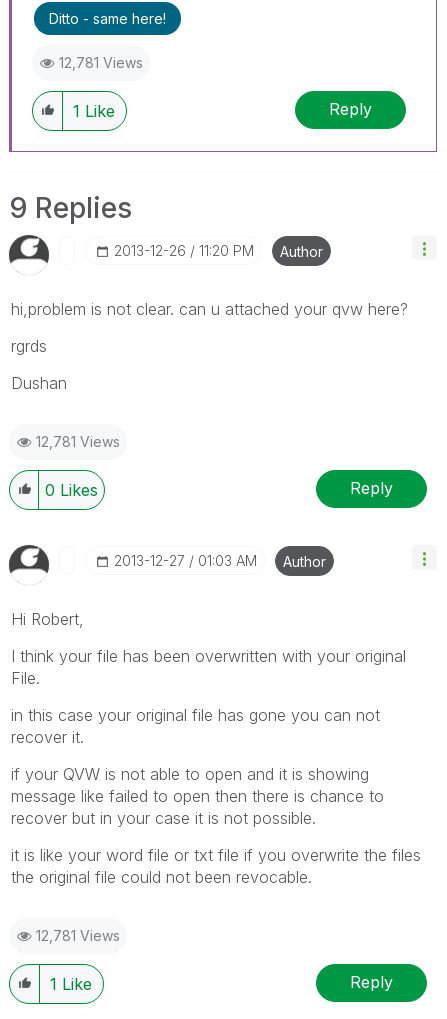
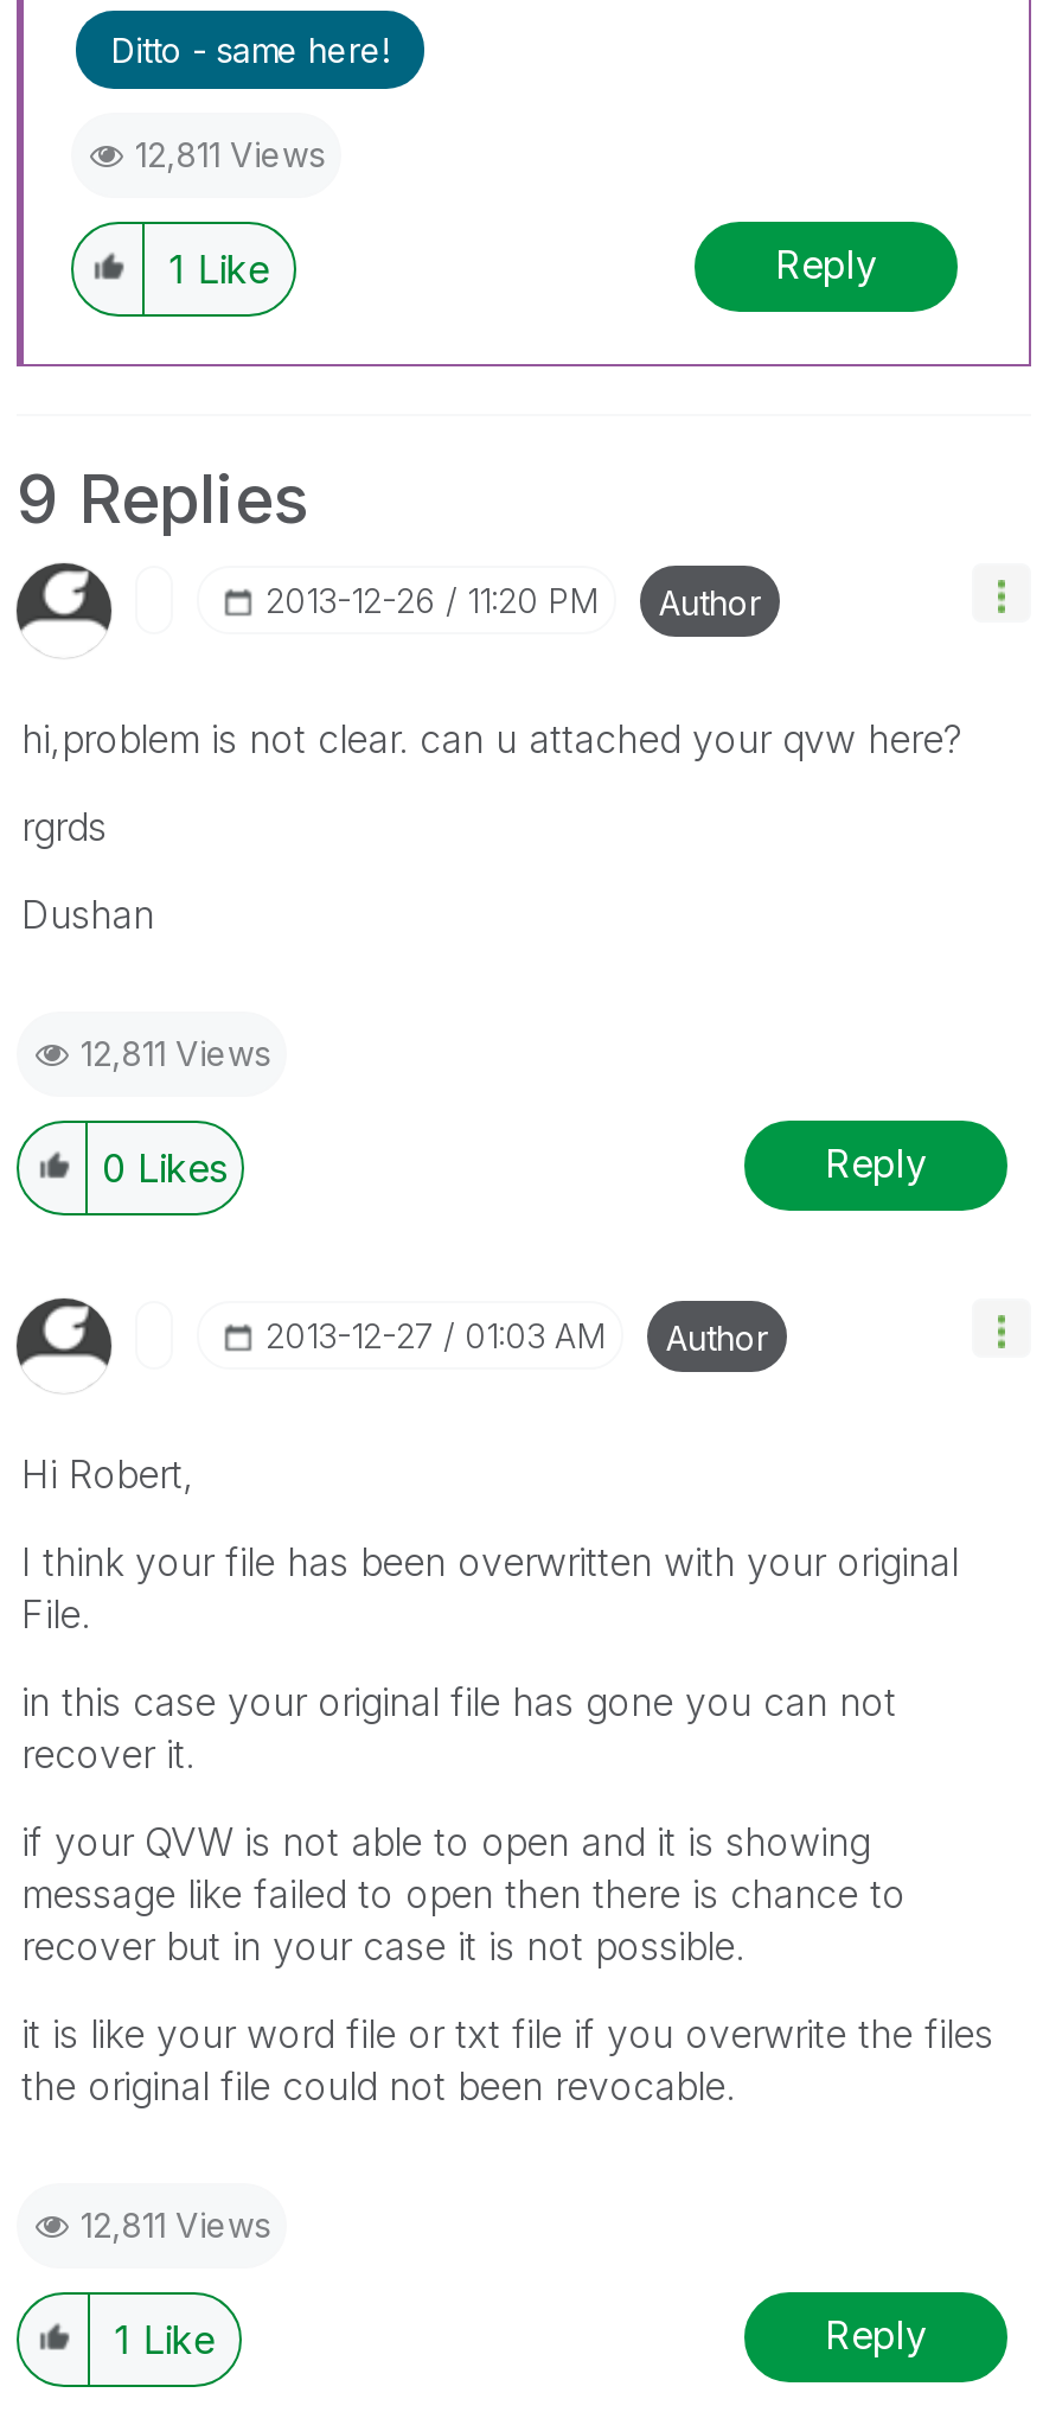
[59,53,143,70] 12,781 Views -> [135,133,325,173] 12,811 Views
[36,432,120,449] 12,781 Views -> [81,1032,270,1072] 12,811 Views
[36,926,120,943] 12,781 Views -> [81,2203,270,2244] 12,811 Views

